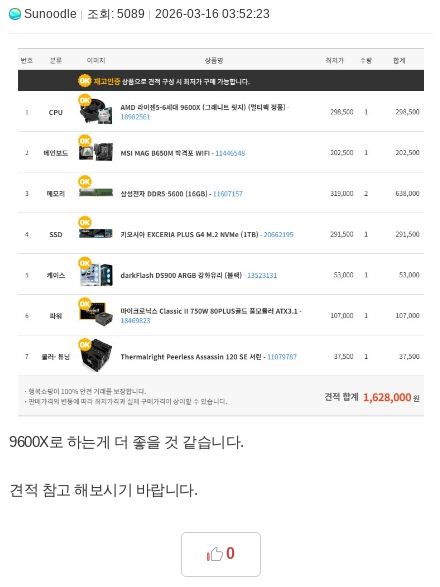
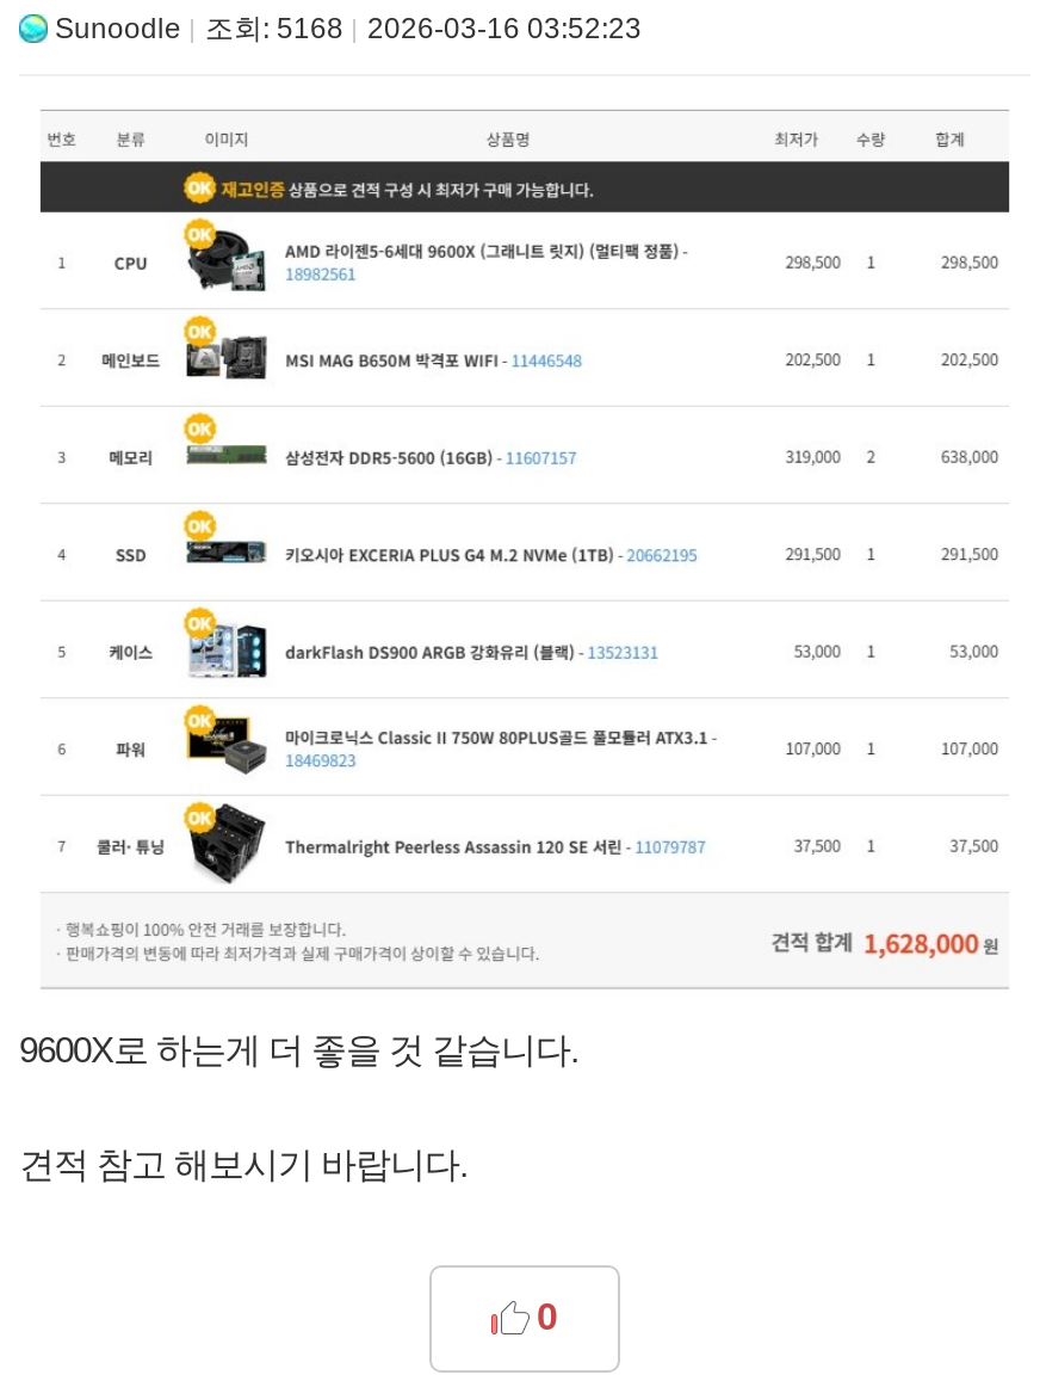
[24,7,270,21] Sunoodle 조회: 5089 2026-03-16 03:52:23 -> [55,12,642,45] Sunoodle 조회: 5168 2026-03-16 03:52:23

